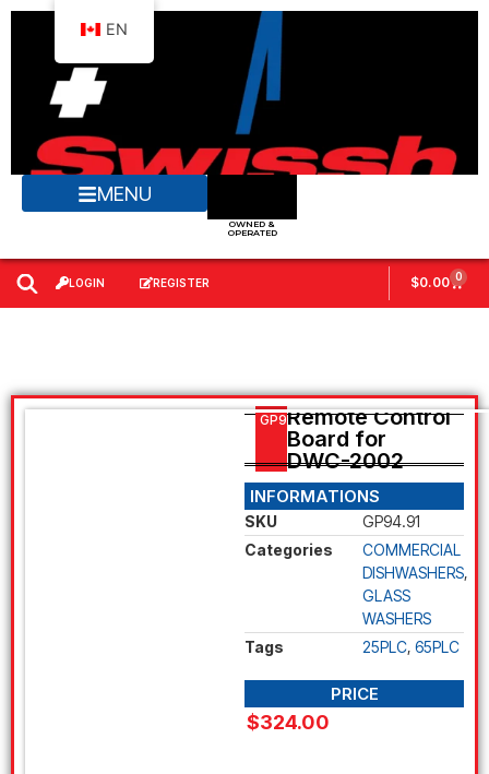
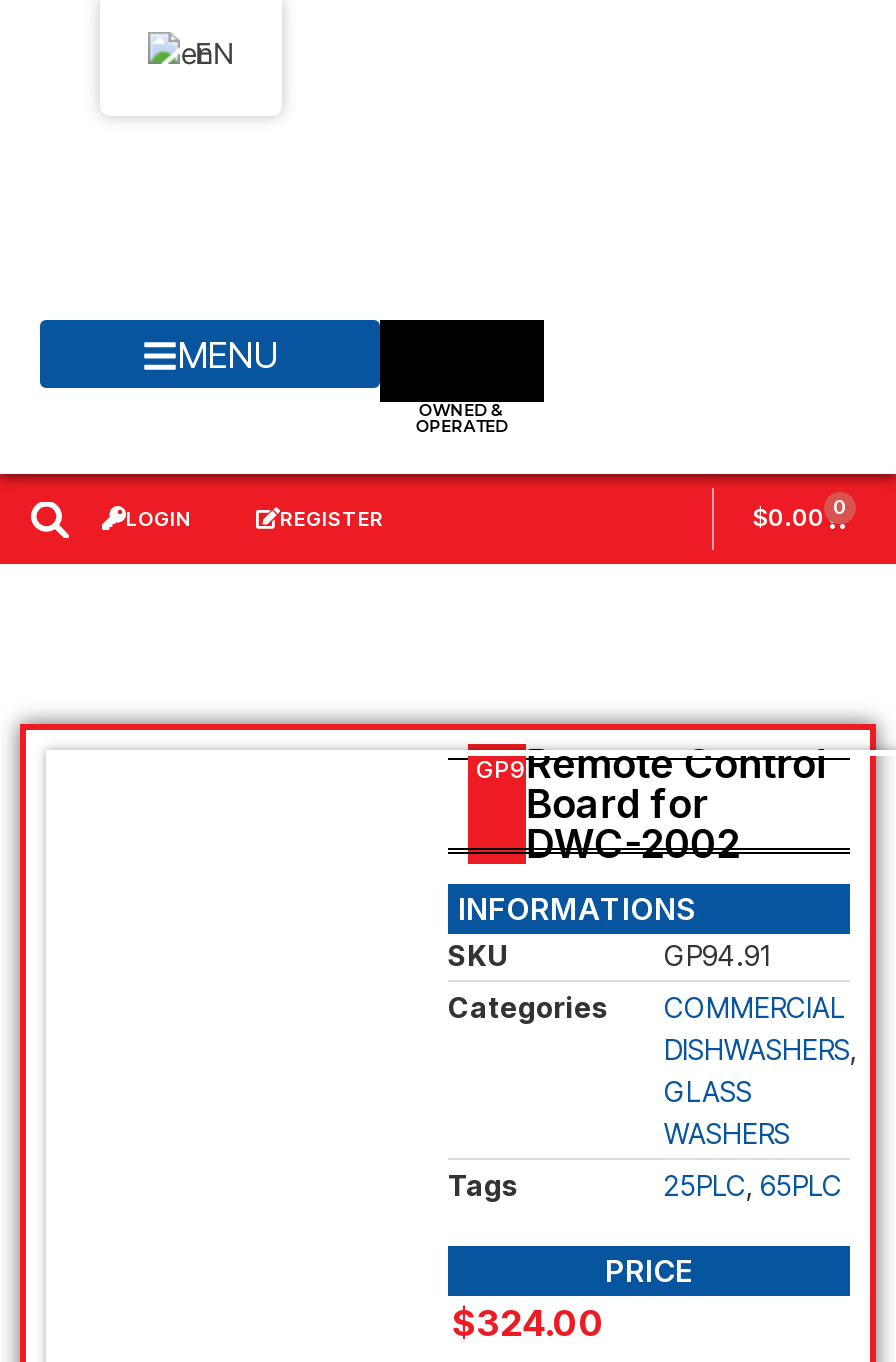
[10,10,479,176] [image] -> none

